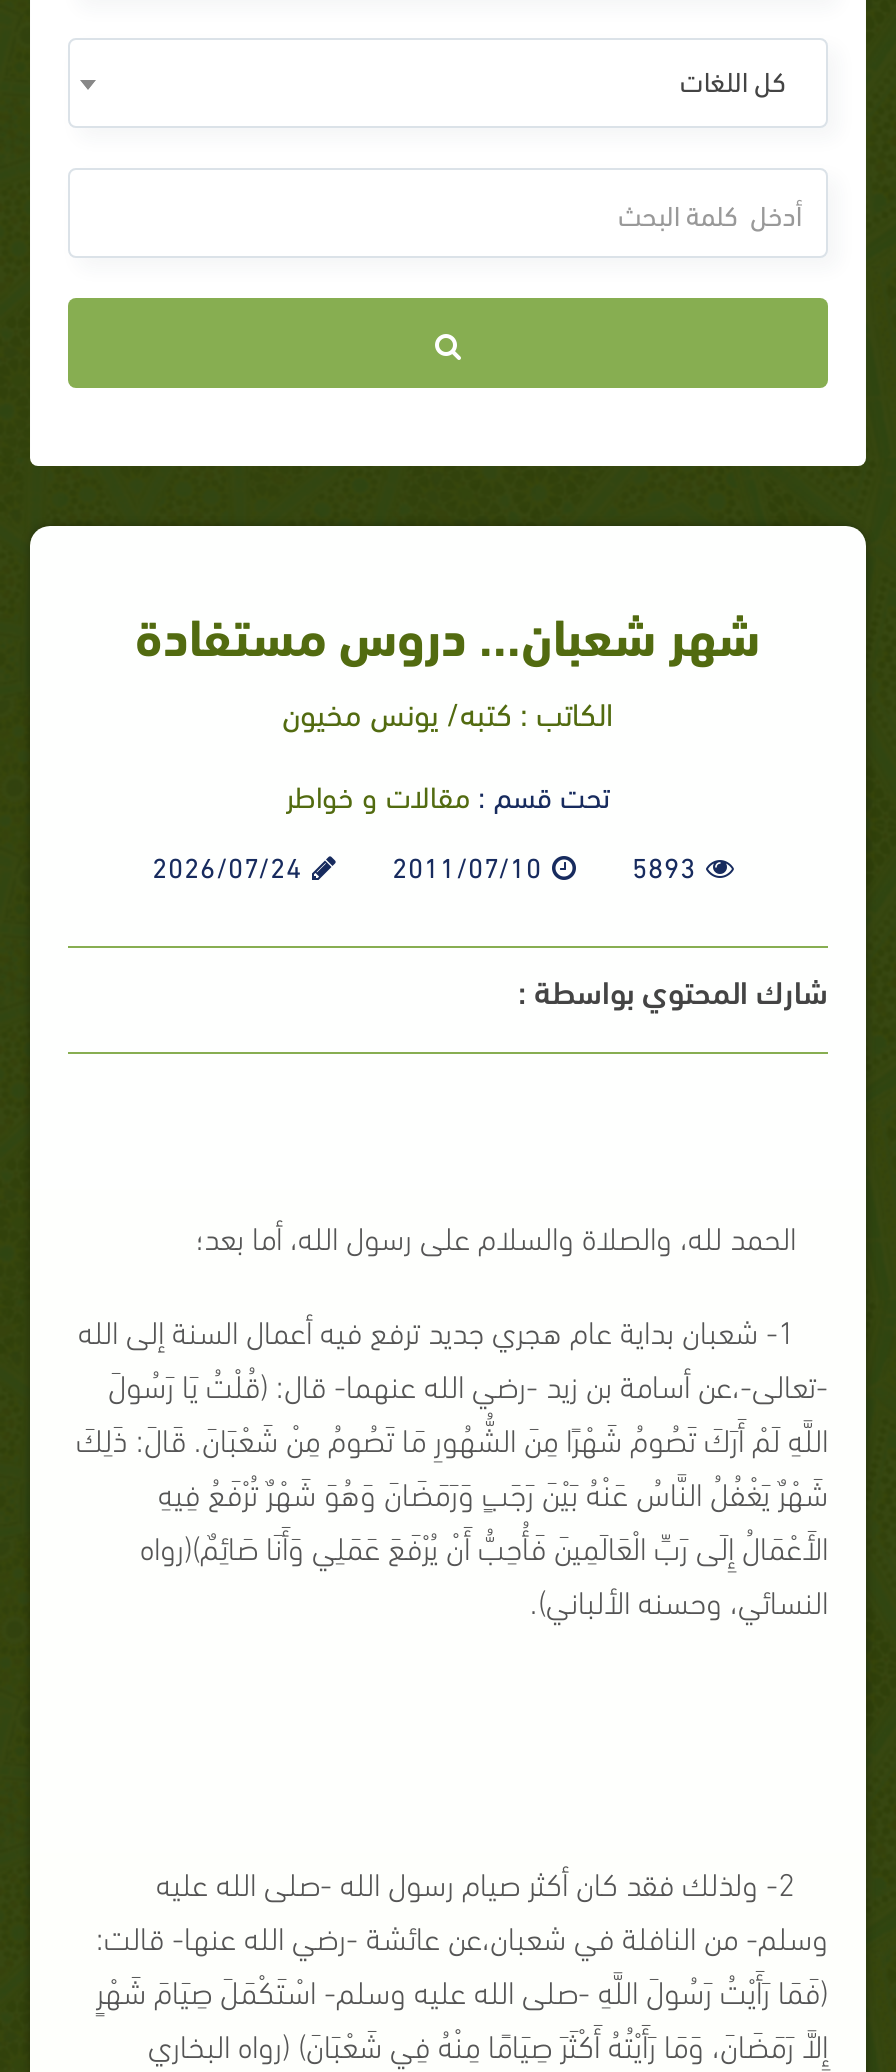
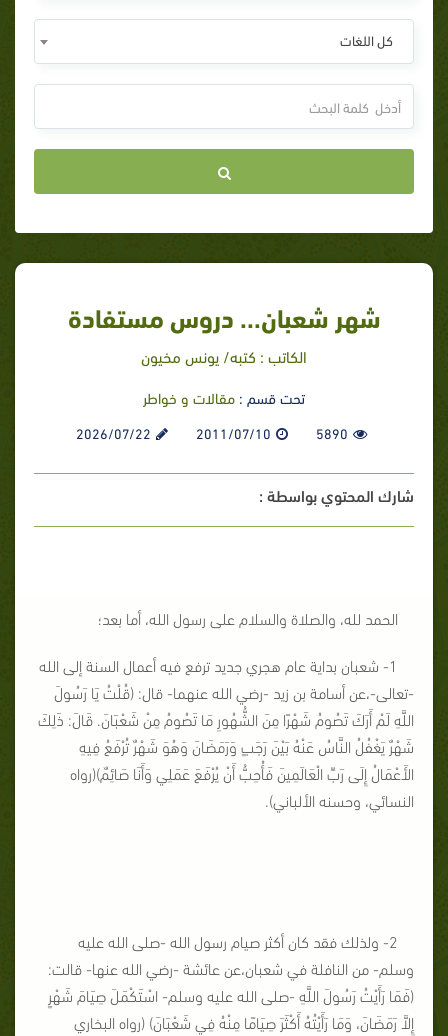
[152,844,302,886] 2026/07/24 -> [76,422,151,443] 2026/07/22
[632,844,696,886] 5893 -> [316,422,348,443] 5890

